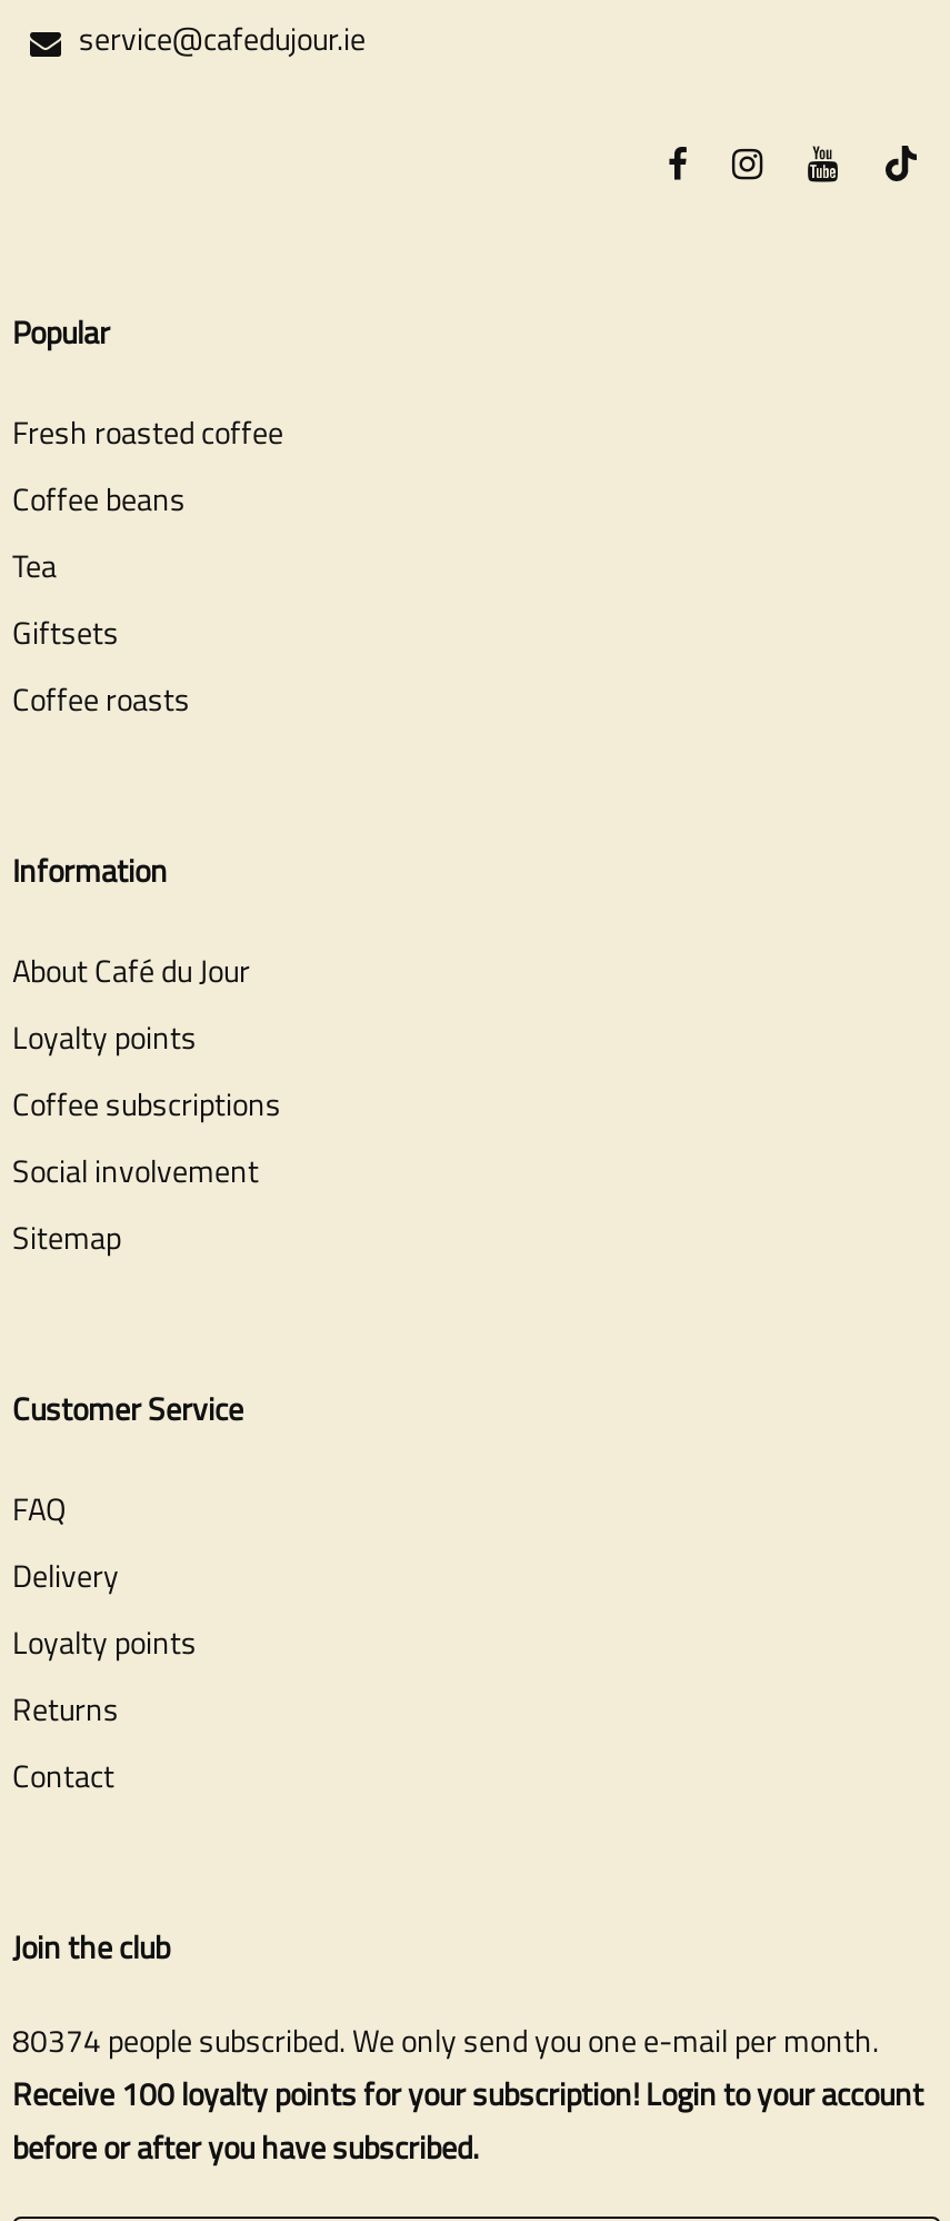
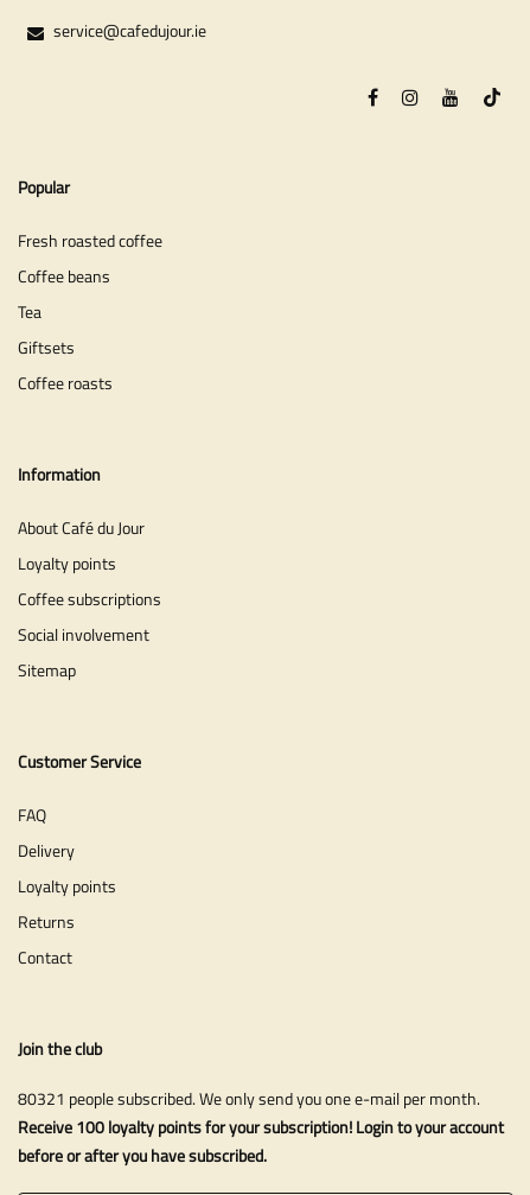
[12,2017,879,2064] 80374 people subscribed. We only send you one e-mail per month. -> [18,1086,480,1111] 80321 people subscribed. We only send you one e-mail per month.

